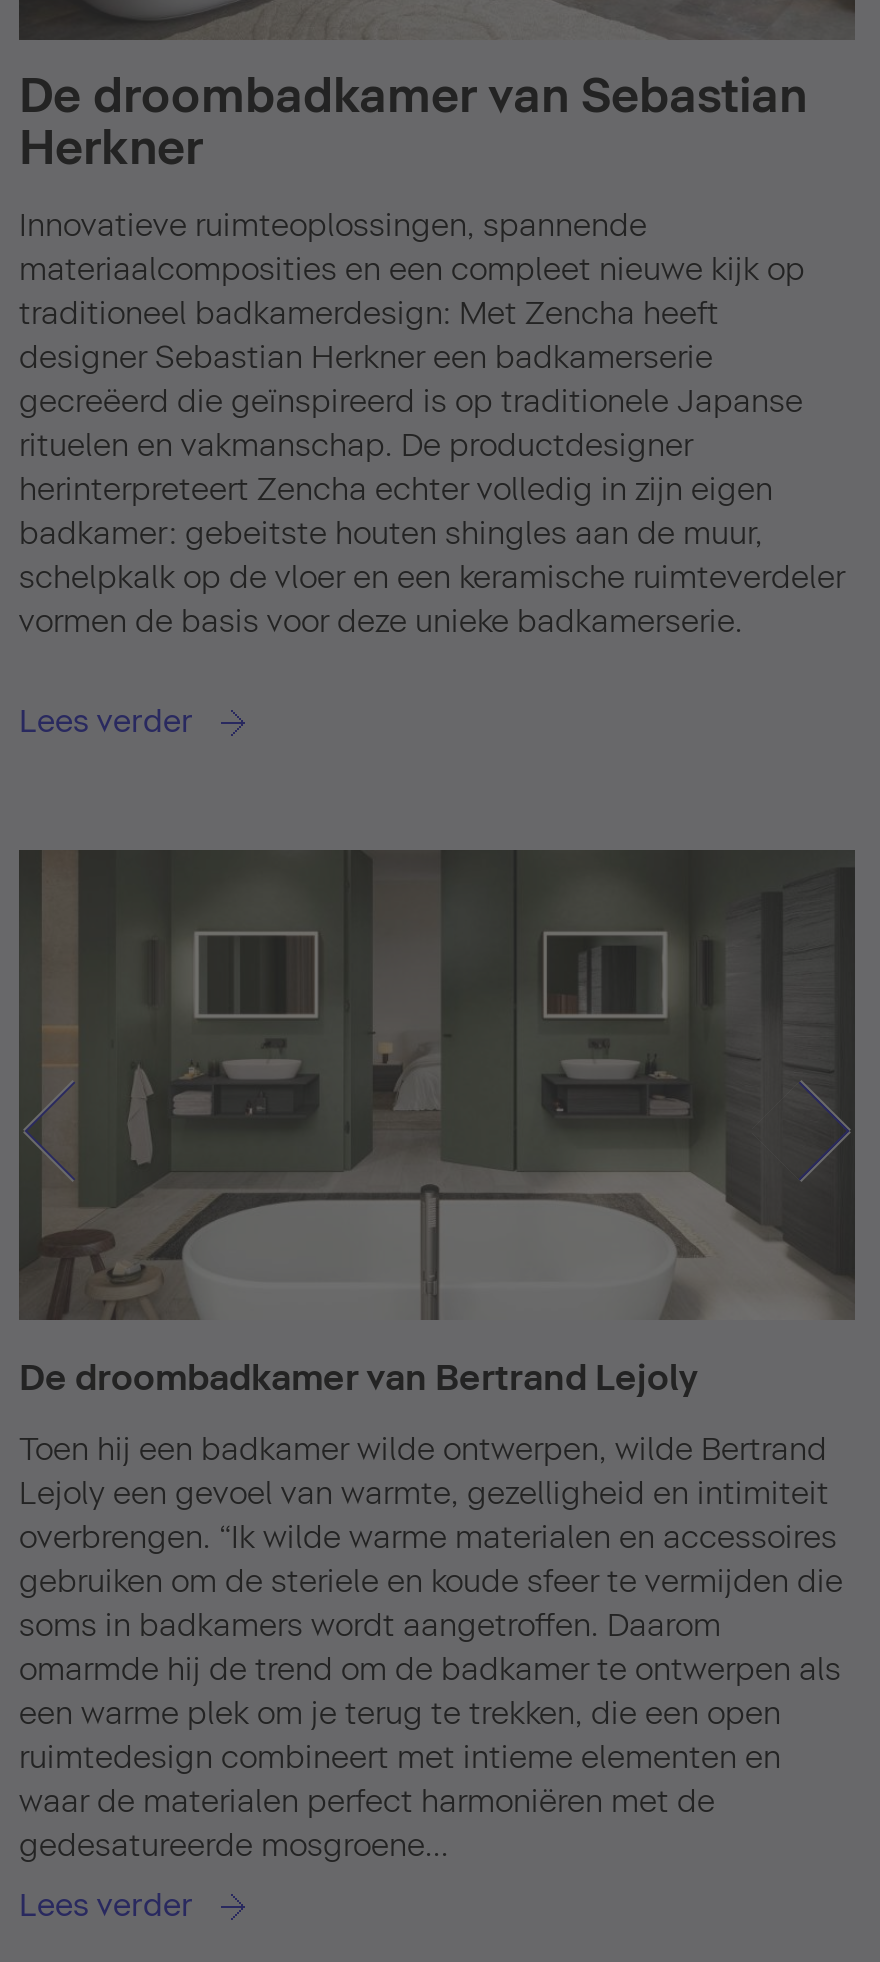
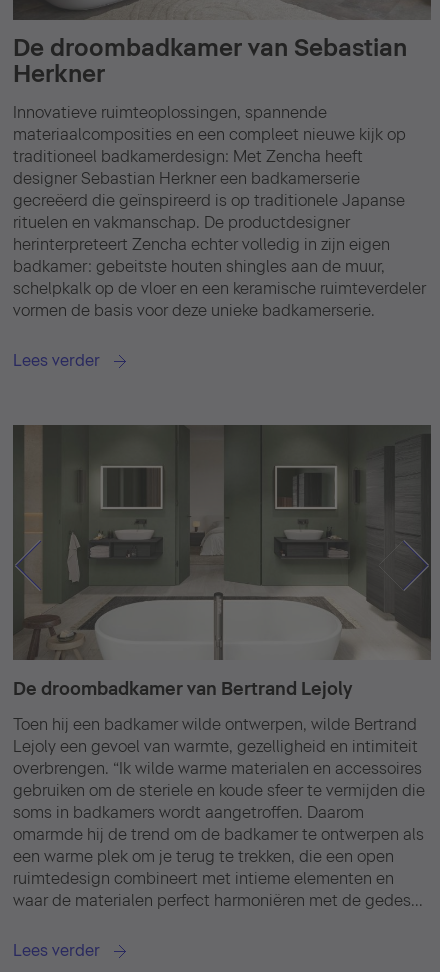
[19,1782,715,1864] waar de materialen perfect harmoniëren met de | gedesatureerde mosgroene... -> [13,891,423,910] waar de materialen perfect harmoniëren met de gedes...

